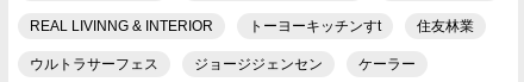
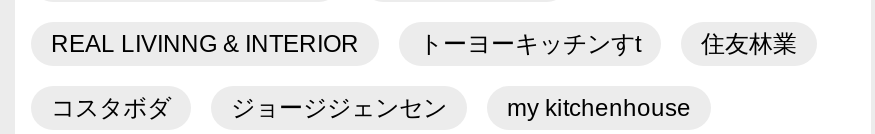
[30,55,158,72] ウルトラサーフェス -> [51,93,171,121] コスタボダ
[358,55,416,72] ケーラー -> [507,93,691,121] my kitchenhouse

